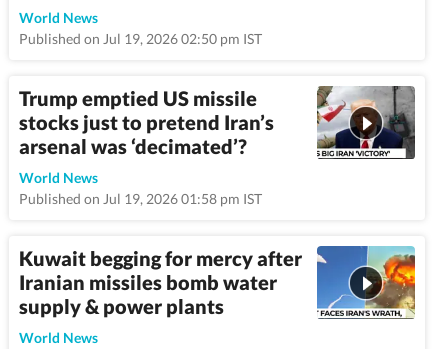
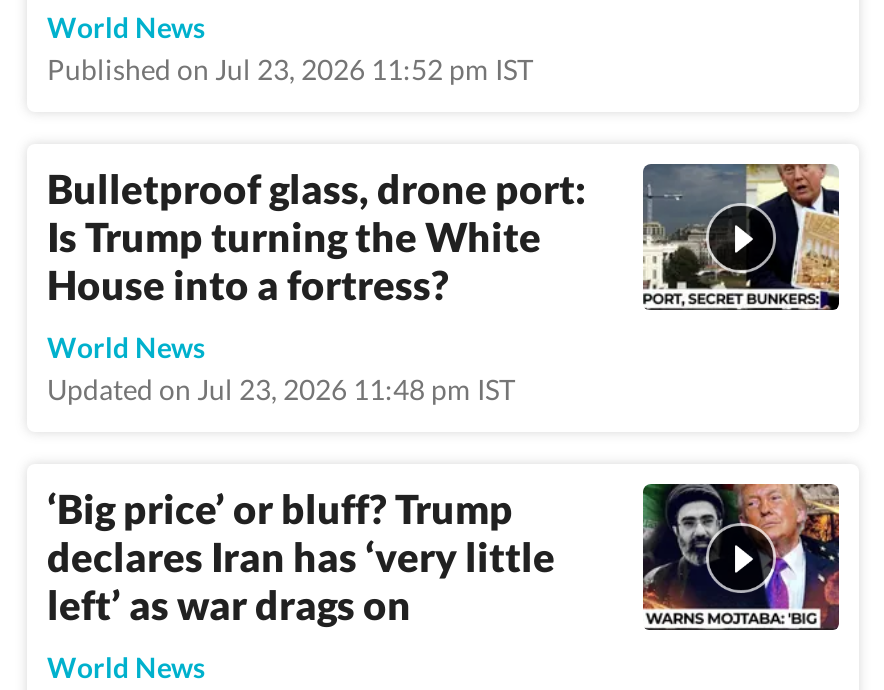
[19,30,262,47] Published on Jul 19, 2026 02:50 pm IST -> [47,52,533,86] Published on Jul 23, 2026 11:52 pm IST
[19,86,274,158] Trump emptied US missile | stocks just to pretend Iran’s | arsenal was ‘decimated’? -> [47,164,587,308] Bulletproof glass, drone port: | Is Trump turning the White | House into a fortress?
[317,86,416,159] [image] -> [643,162,841,310] [image]
[19,190,262,207] Published on Jul 19, 2026 01:58 pm IST -> [47,372,515,406] Updated on Jul 23, 2026 11:48 pm IST
[19,246,302,318] Kuwait begging for mercy after | Iranian missiles bomb water | supply & power plants -> [47,484,555,628] ‘Big price’ or bluff? Trump | declares Iran has ‘very little | left’ as war drags on
[316,245,416,320] [image] -> [641,482,841,630] [image]

